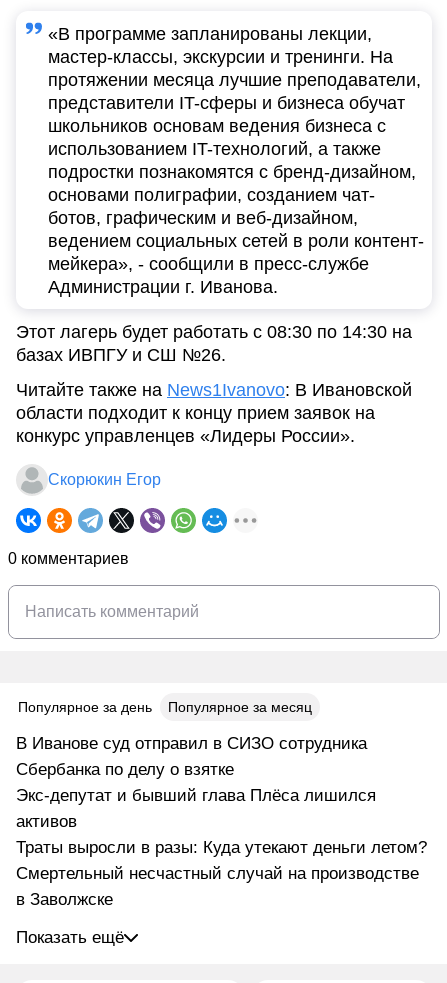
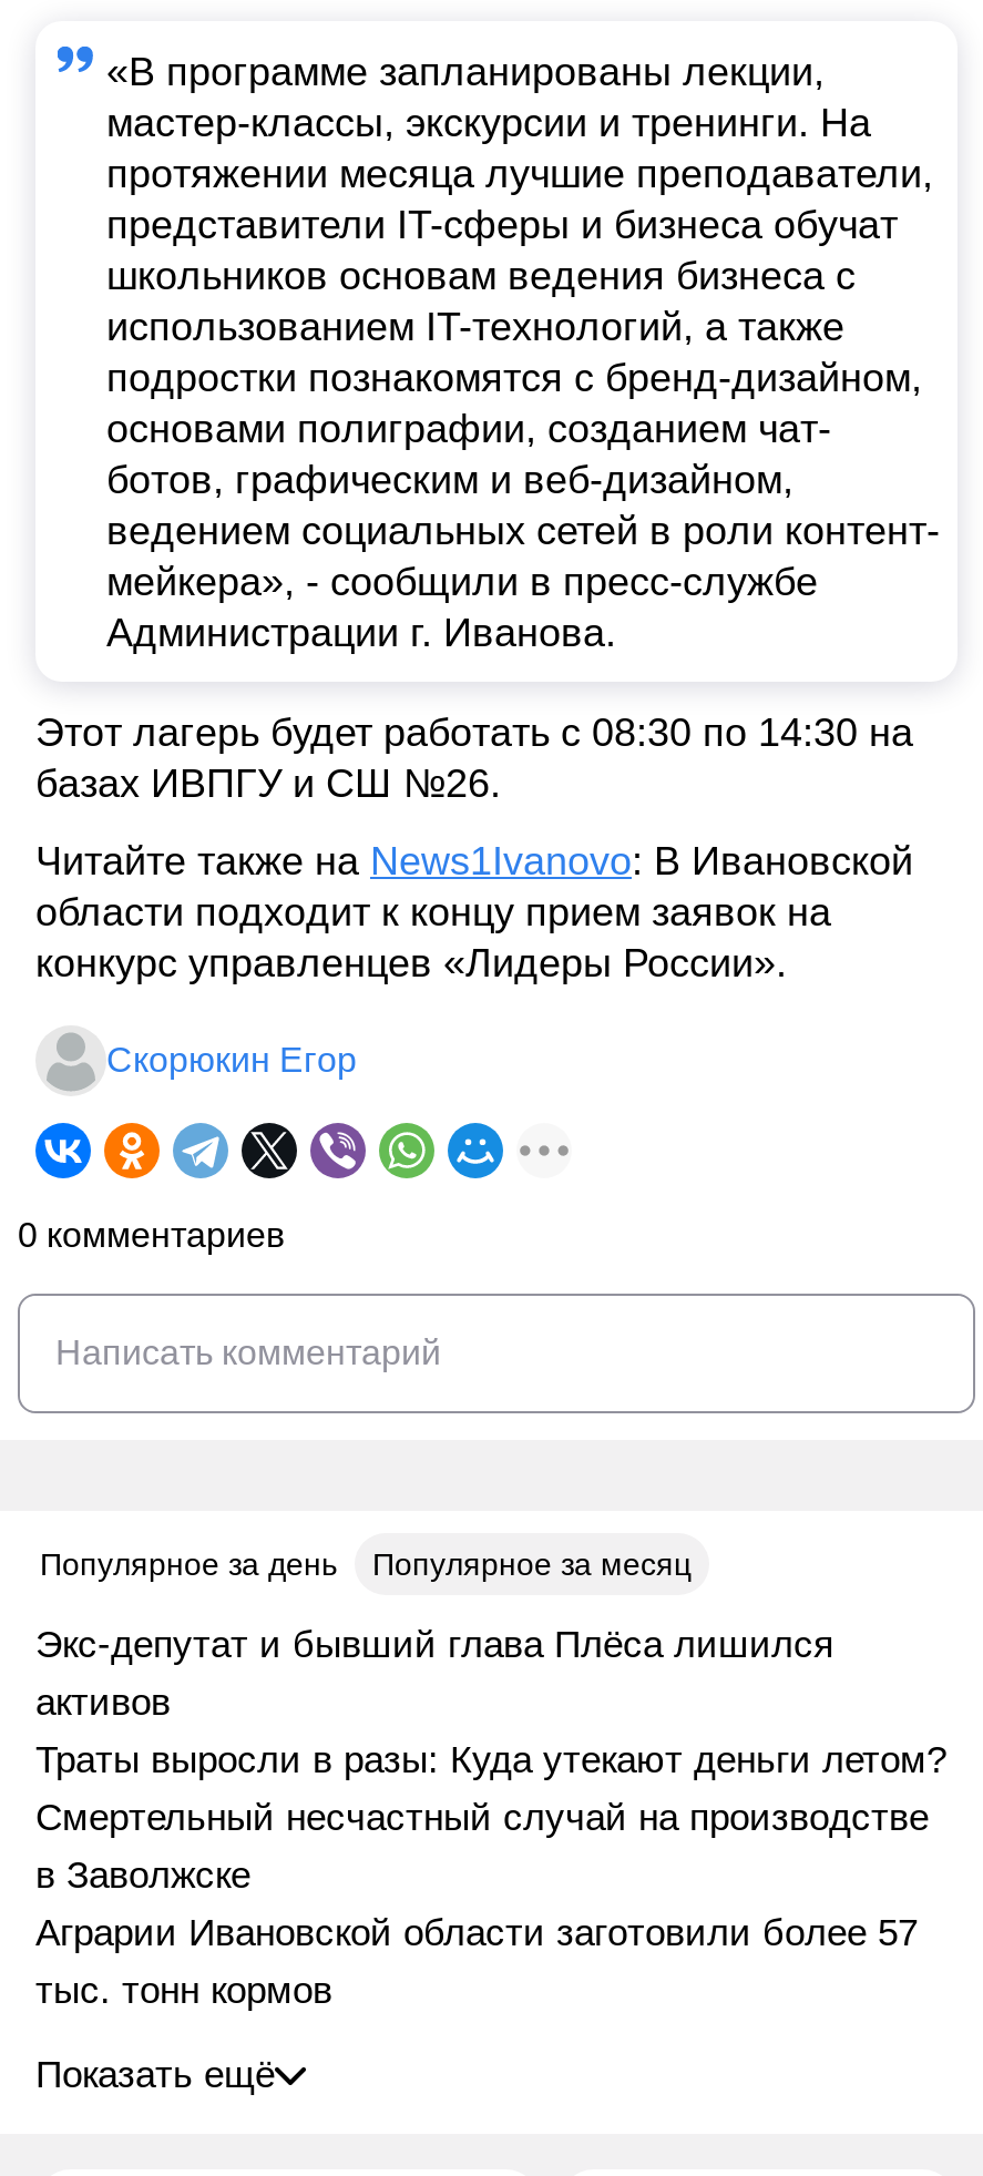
[16,734,367,779] В Иванове суд отправил в СИЗО сотрудника | Сбербанка по делу о взятке -> none
moved [16,786,427,909] -> [35,1624,946,1897]: Экс-депутат и бывший глава Плёса лишился | активов | Траты выросли в разы: Куда утекают деньги летом? | Смертельный несчастный случай на производстве | в Заволжске
none -> [35,1912,918,2012] Аграрии Ивановской области заготовили более 57 | тыс. тонн кормов

